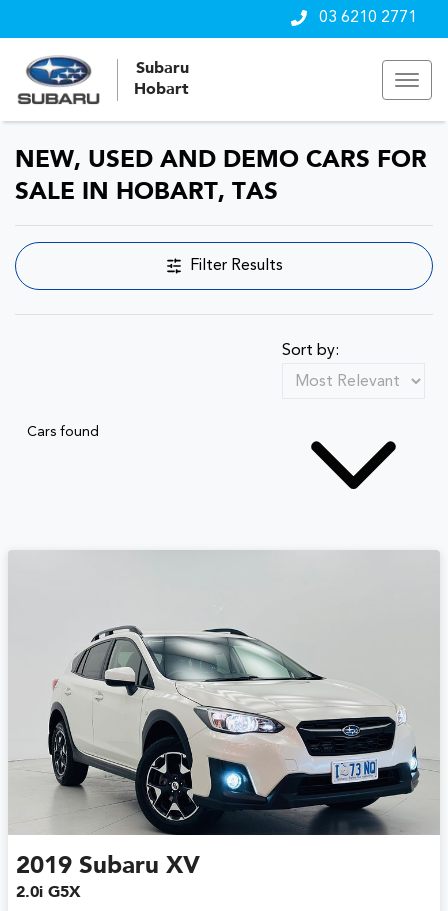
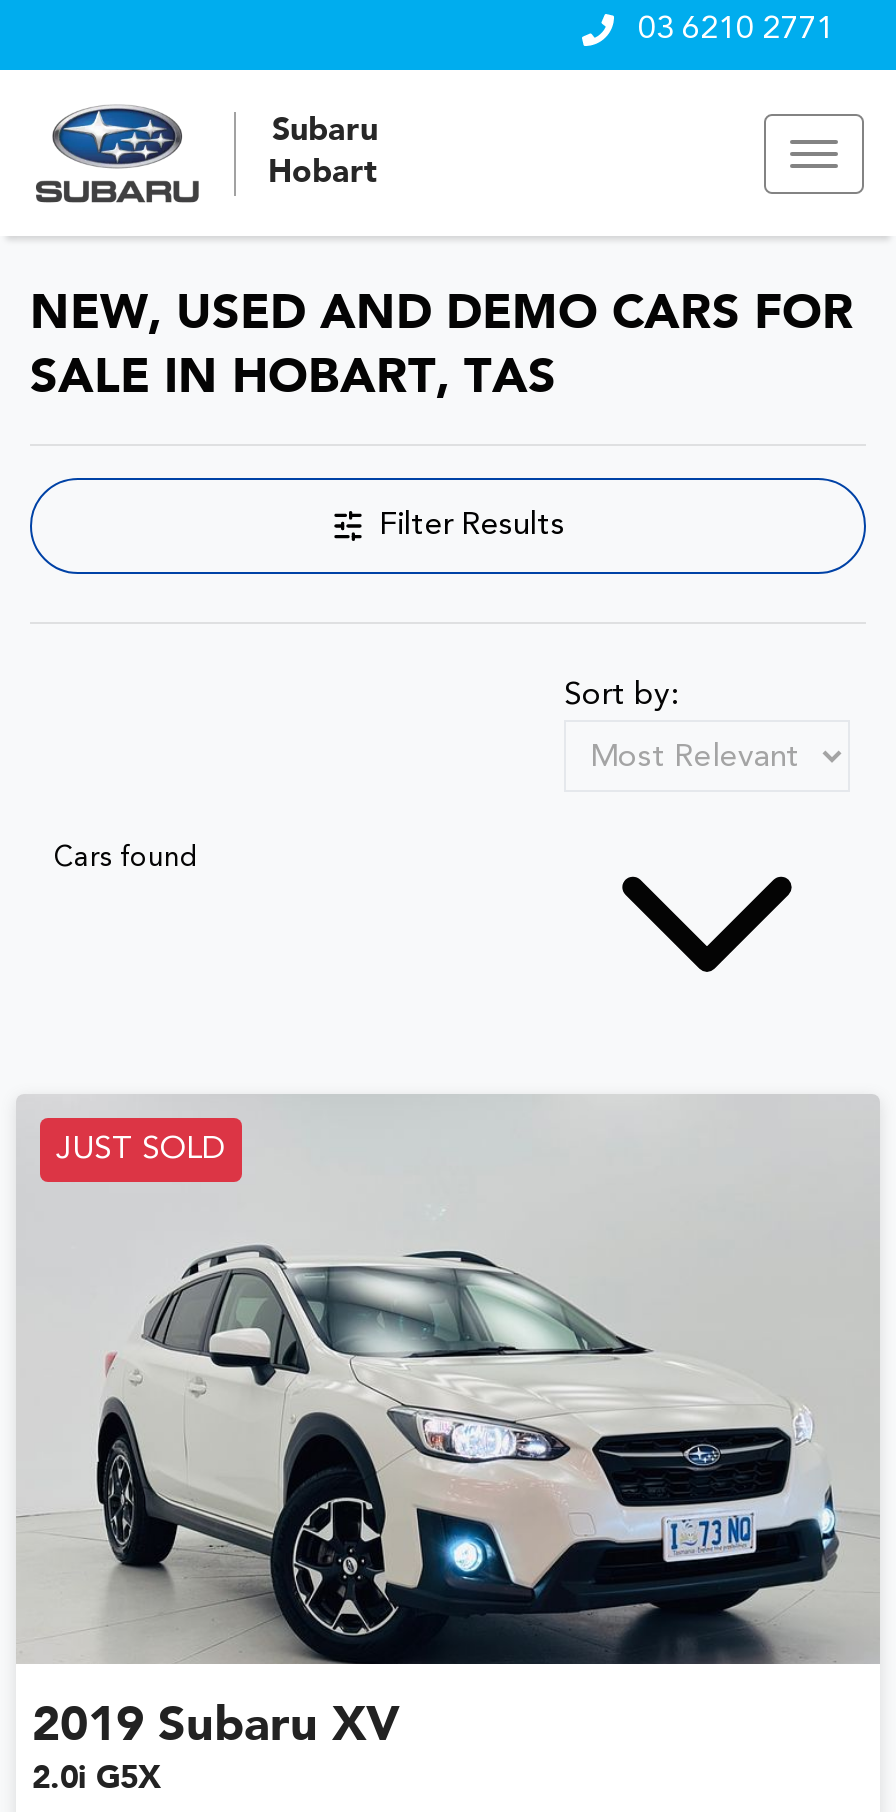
none -> [56,1134,226,1166] JUST SOLD

